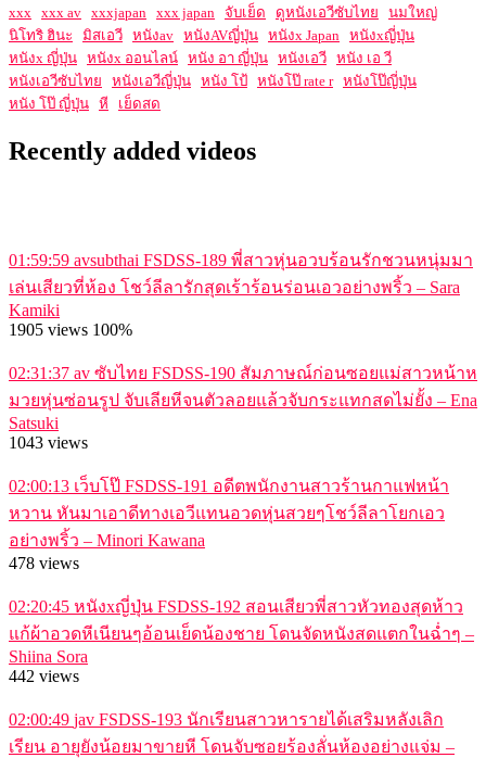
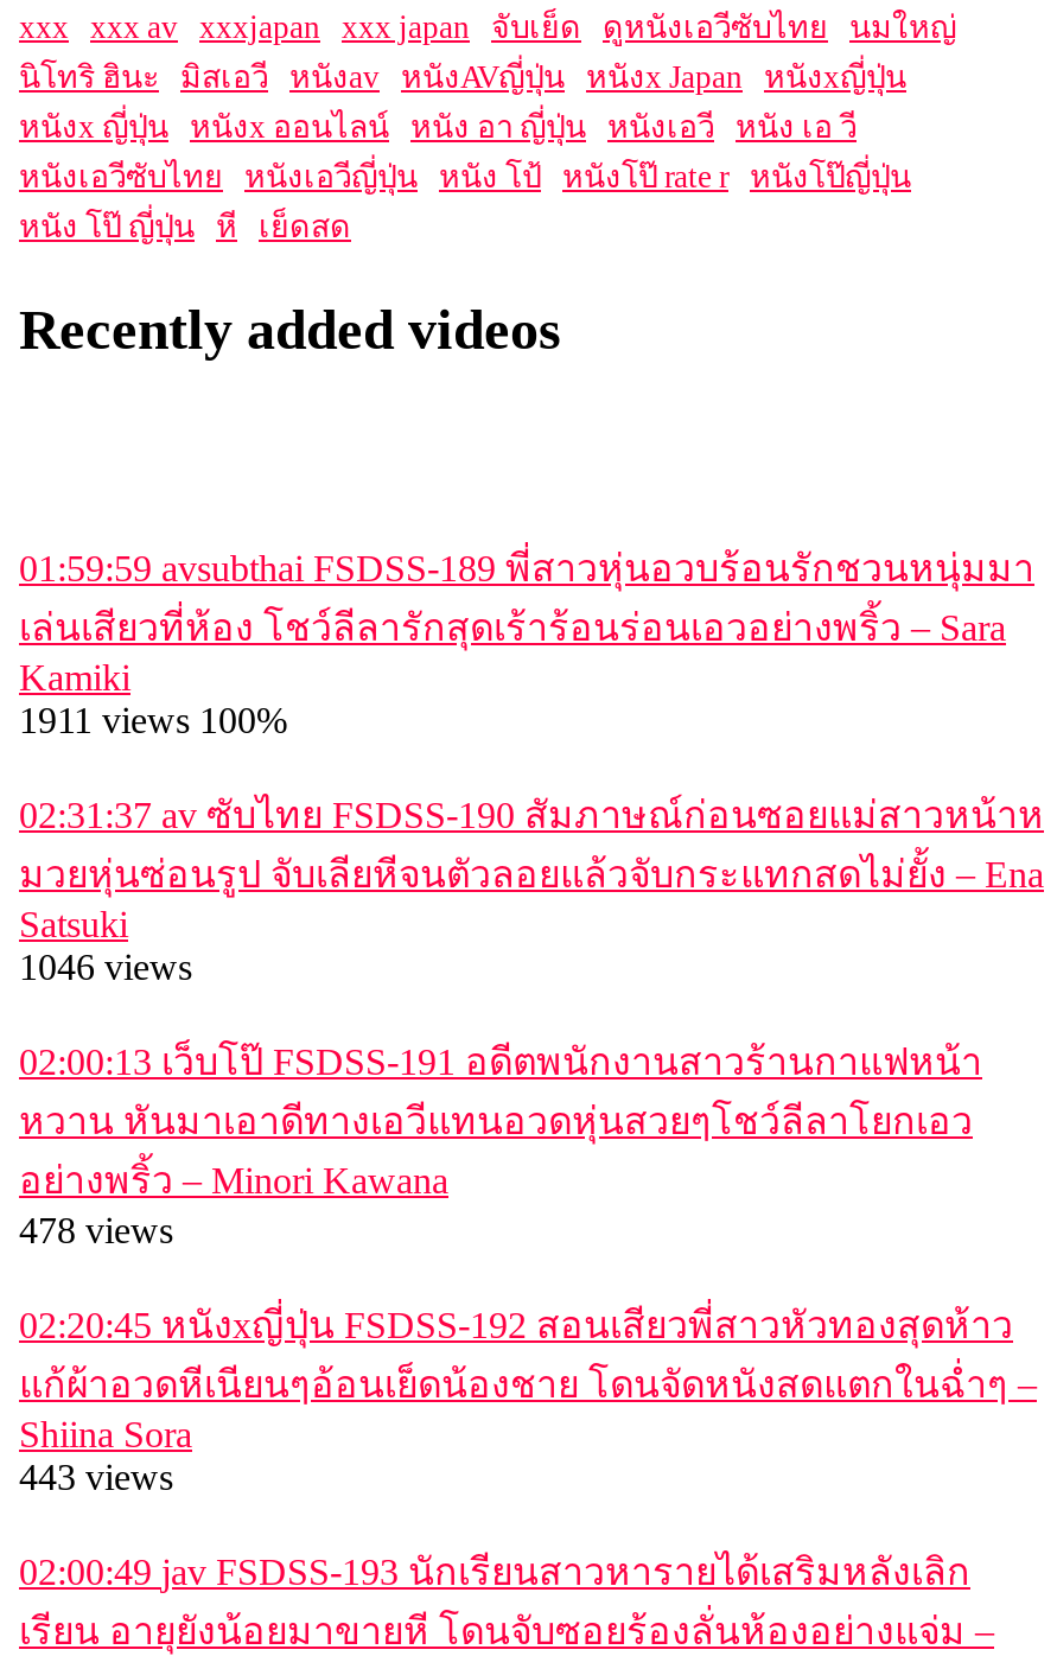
[9,320,132,339] 1905 views 100% -> [19,699,287,740] 1911 views 100%
[9,433,88,452] 1043 views -> [19,946,192,986] 1046 views
[9,667,79,685] 442 views -> [19,1456,173,1497] 443 views

